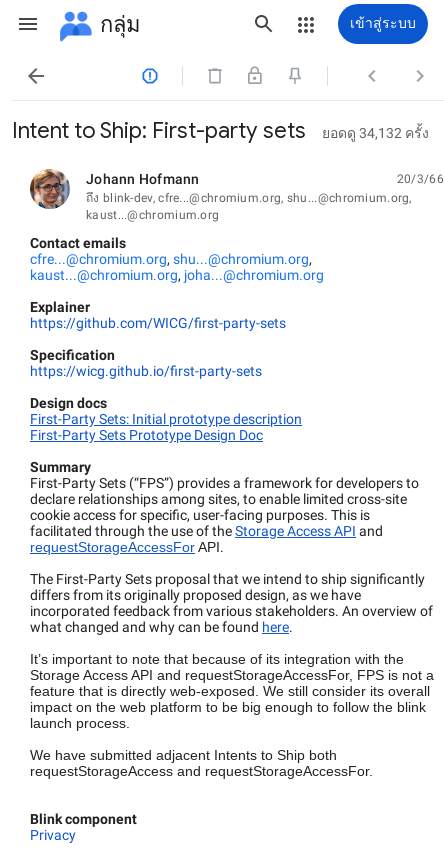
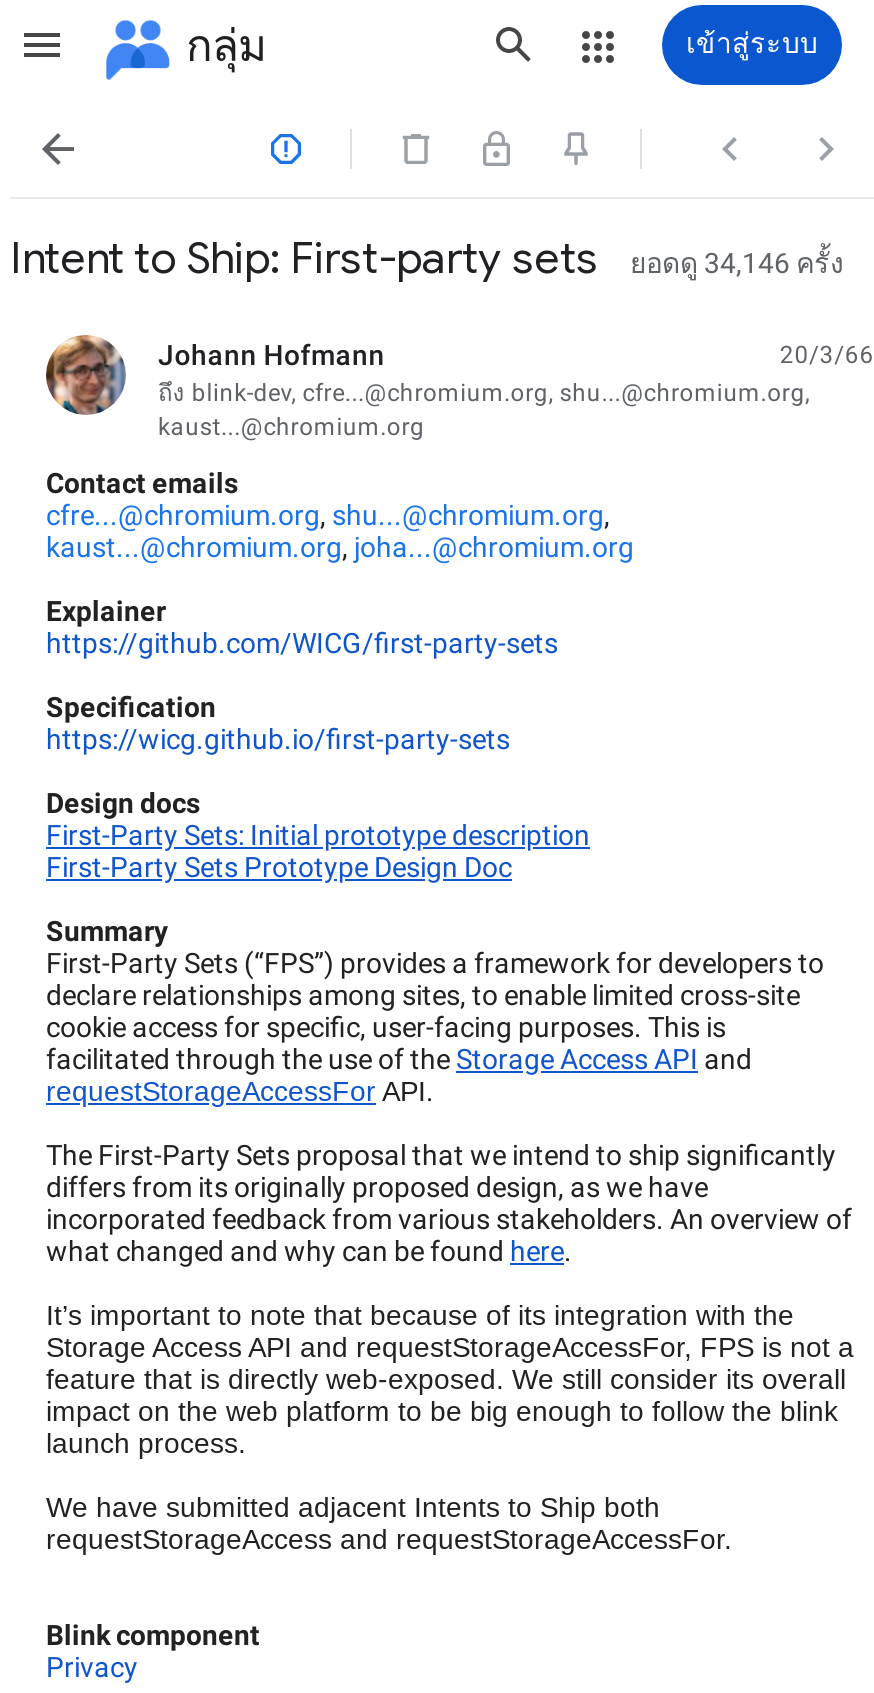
[322,125,429,141] ยอดดู 34,132 ครั้ง -> [630,247,844,279] ยอดดู 34,146 ครั้ง

